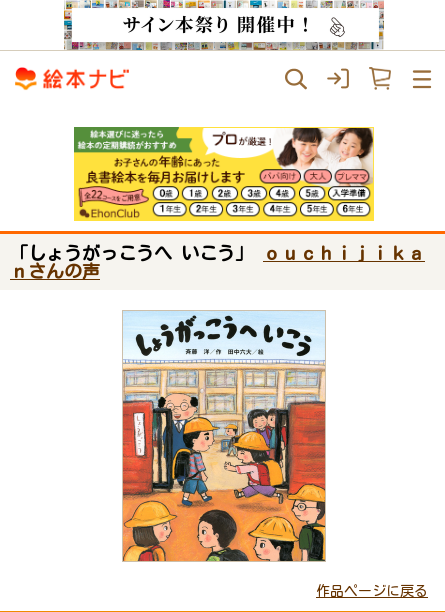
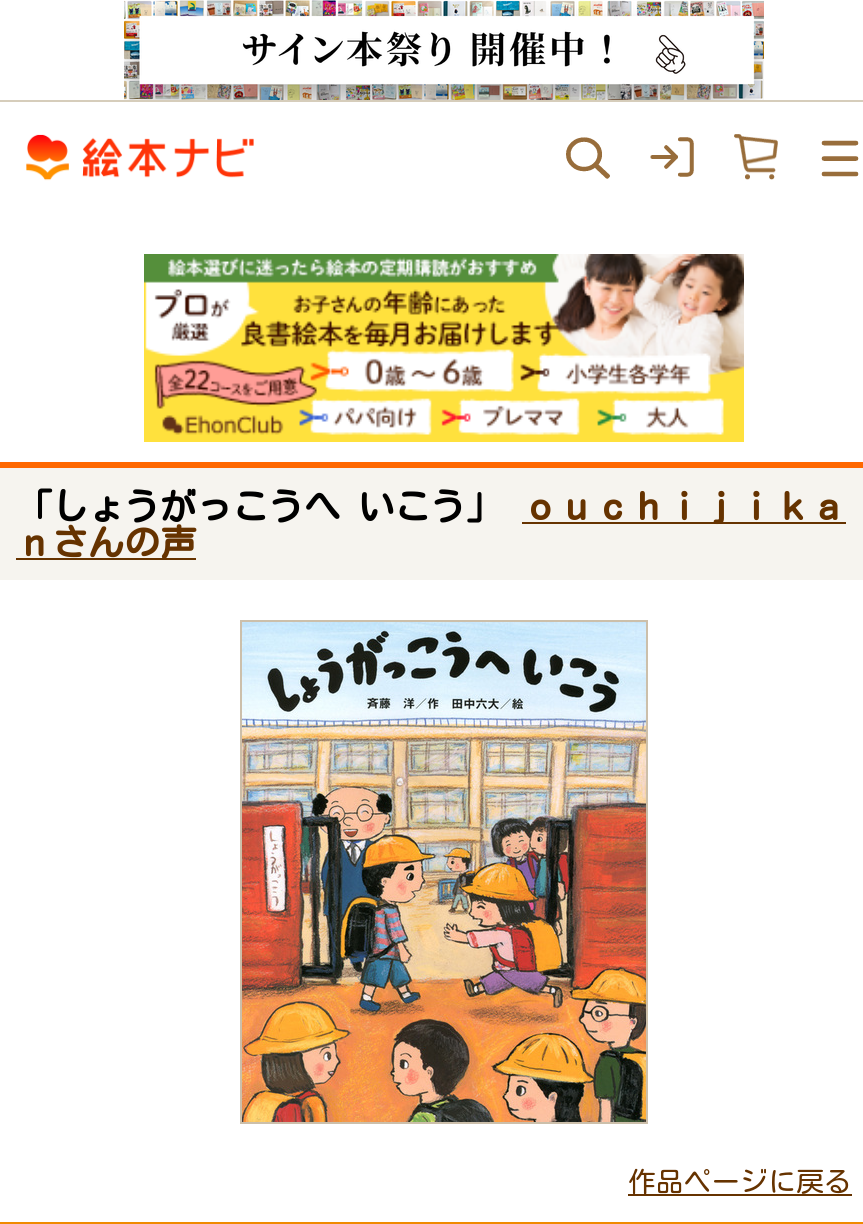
[73,126,375,218] [image] -> [142,252,746,436] [image]

